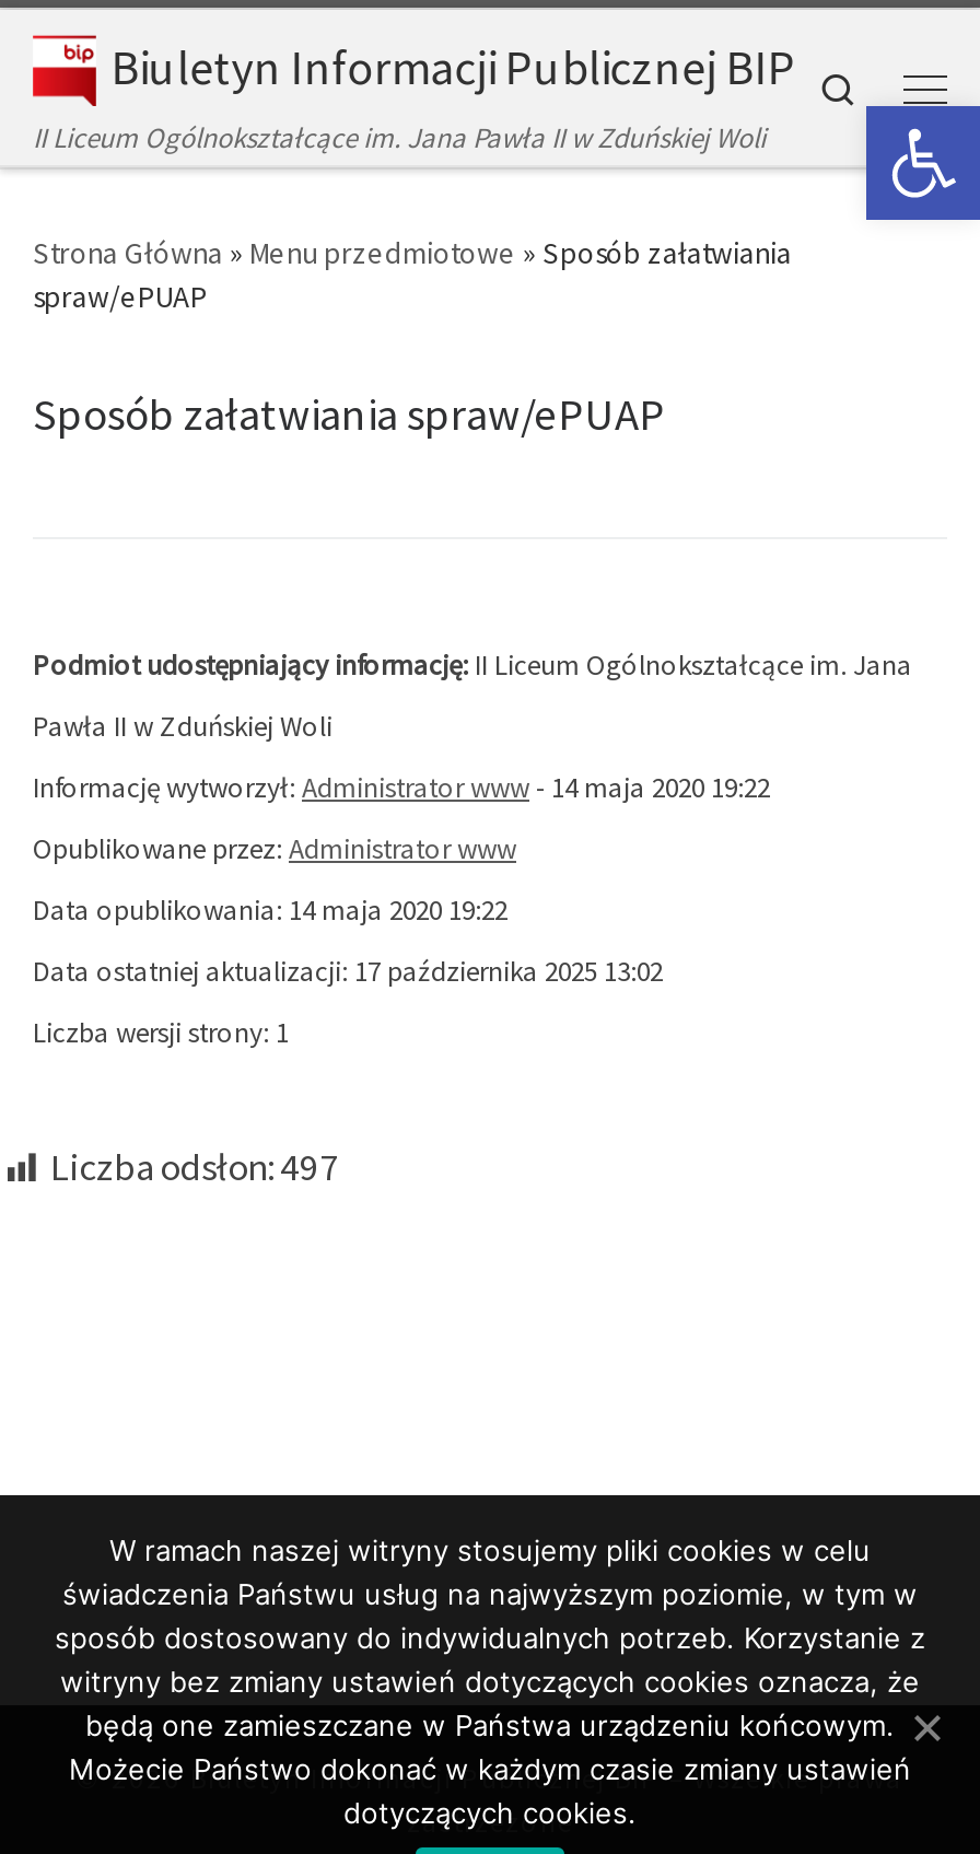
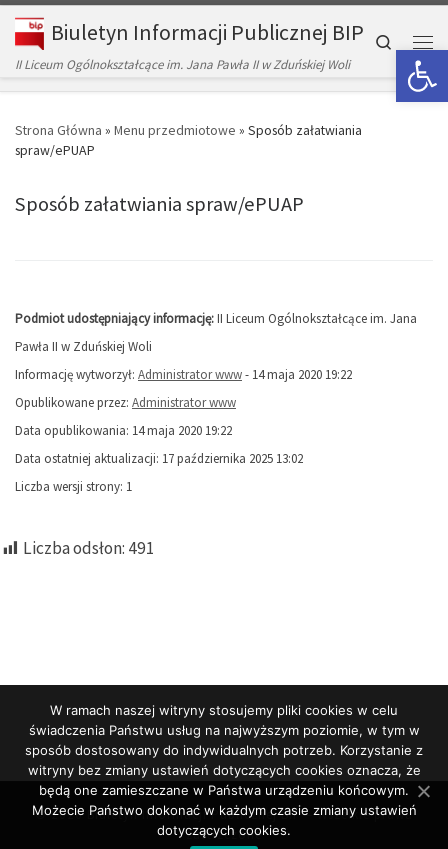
[50,1143,339,1191] Liczba odsłon:497 -> [23,537,155,559] Liczba odsłon:491

